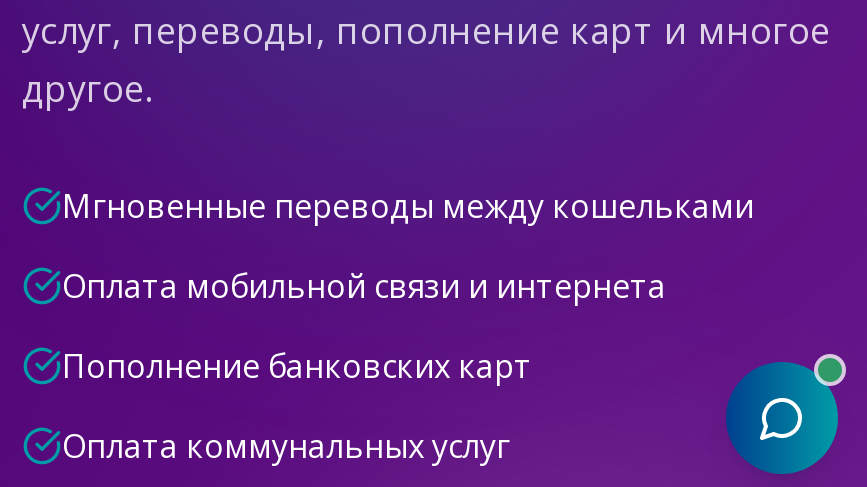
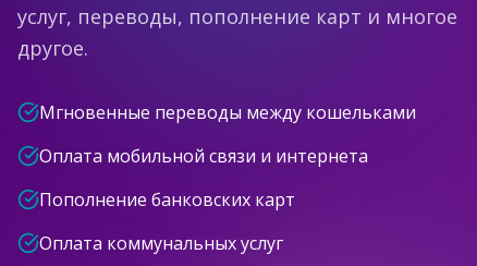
[724,352,848,476] [image] -> none

